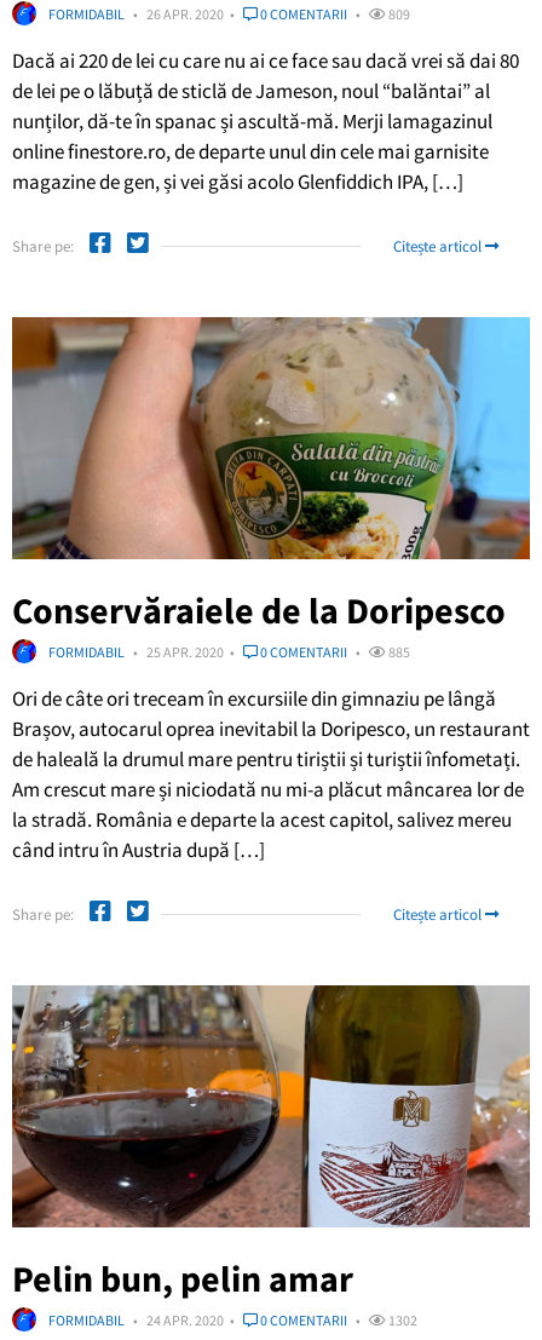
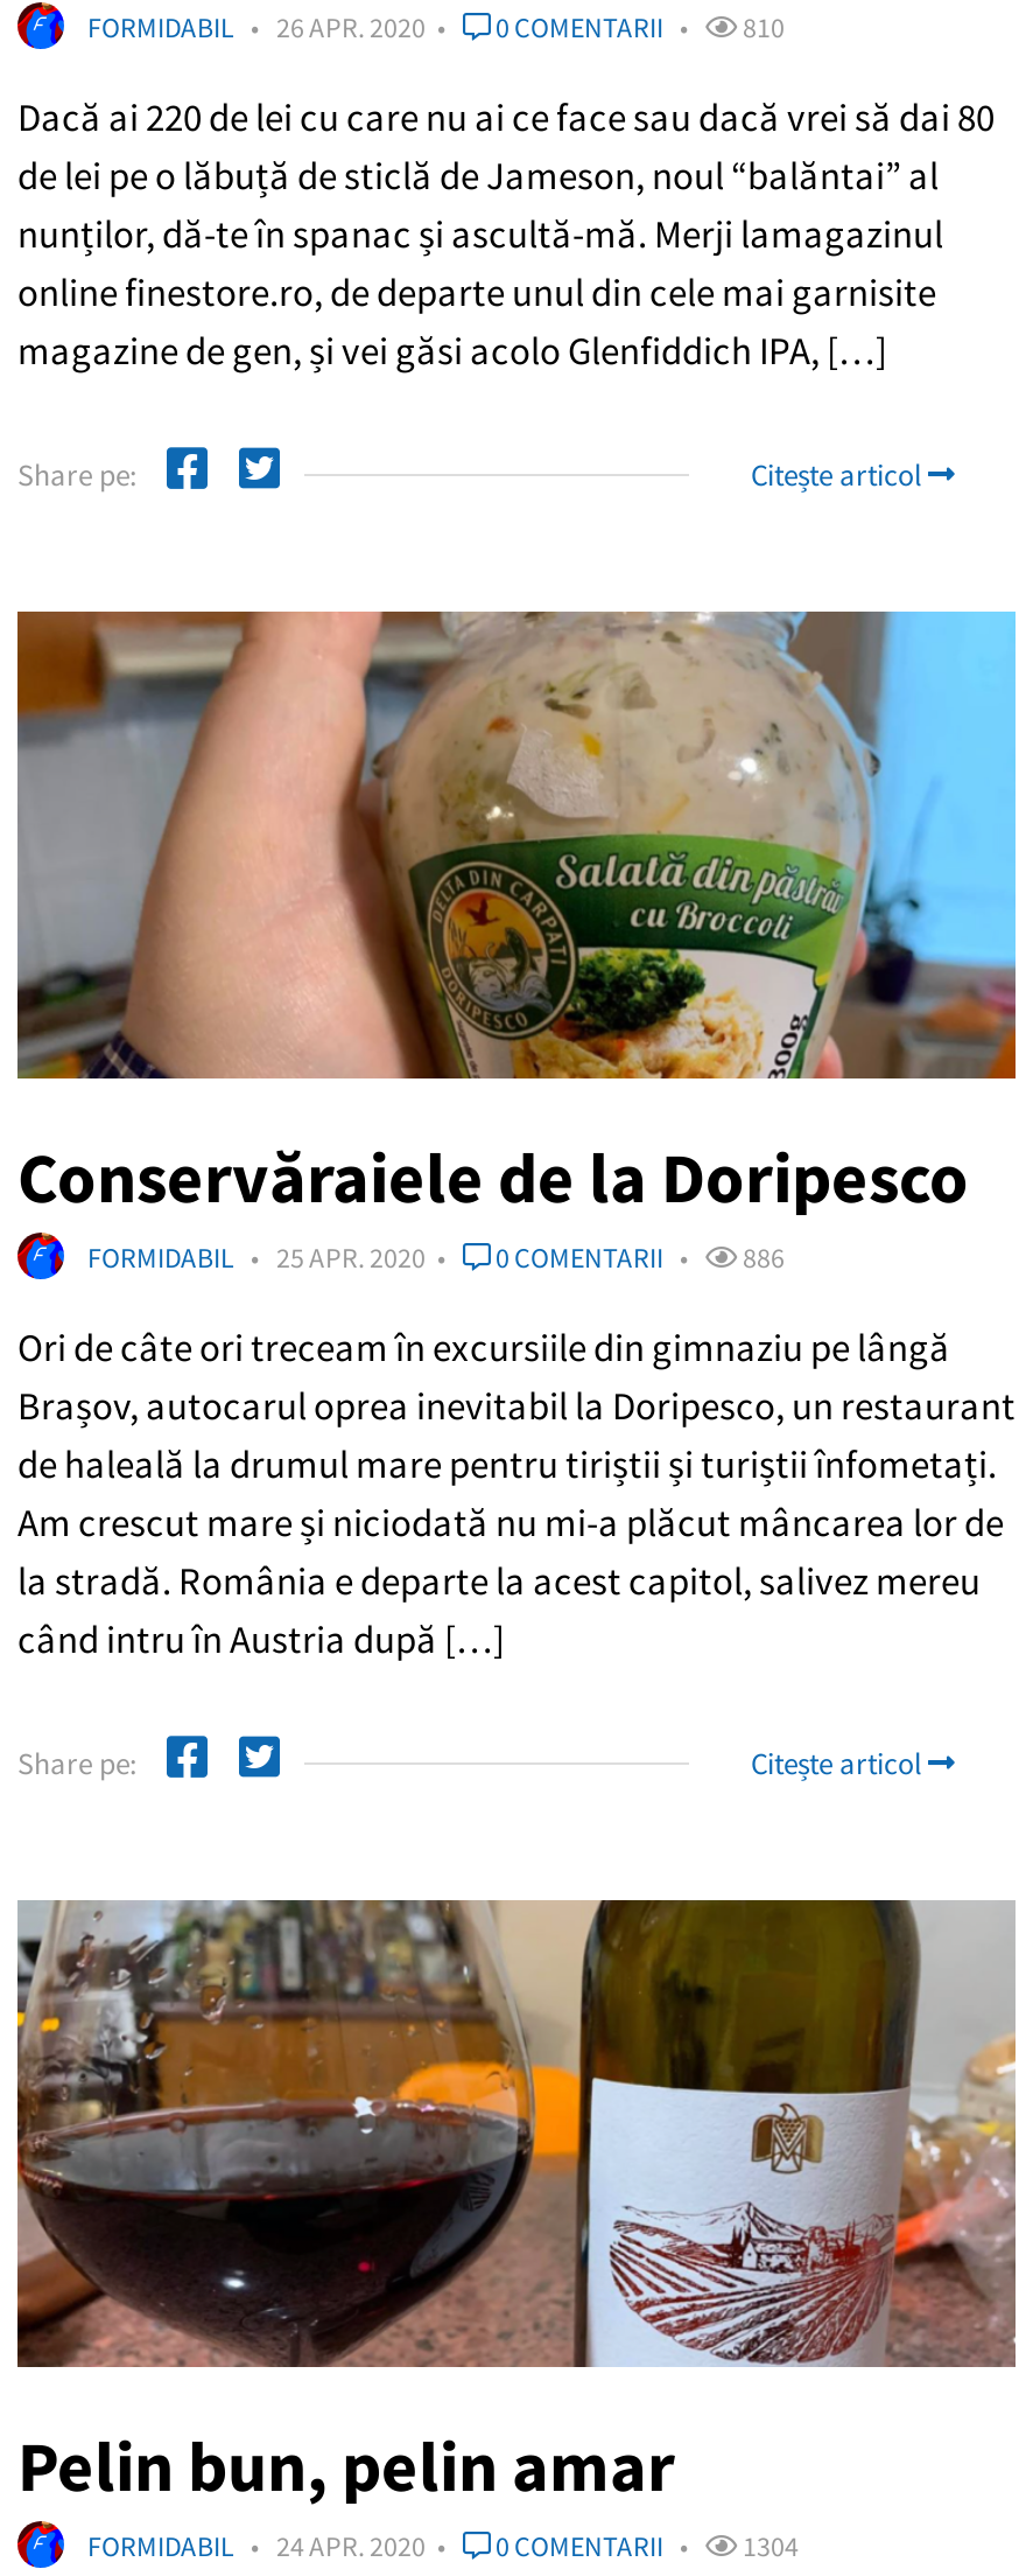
[386,5,410,23] 809 -> [738,10,785,45] 810
[386,643,410,661] 885 -> [738,1240,785,1275] 886
[386,1311,417,1329] 1302 -> [738,2528,799,2563] 1304

